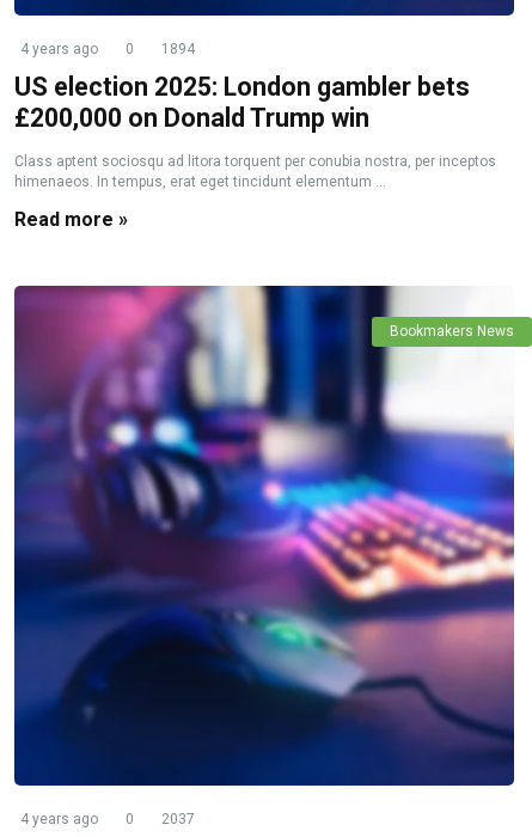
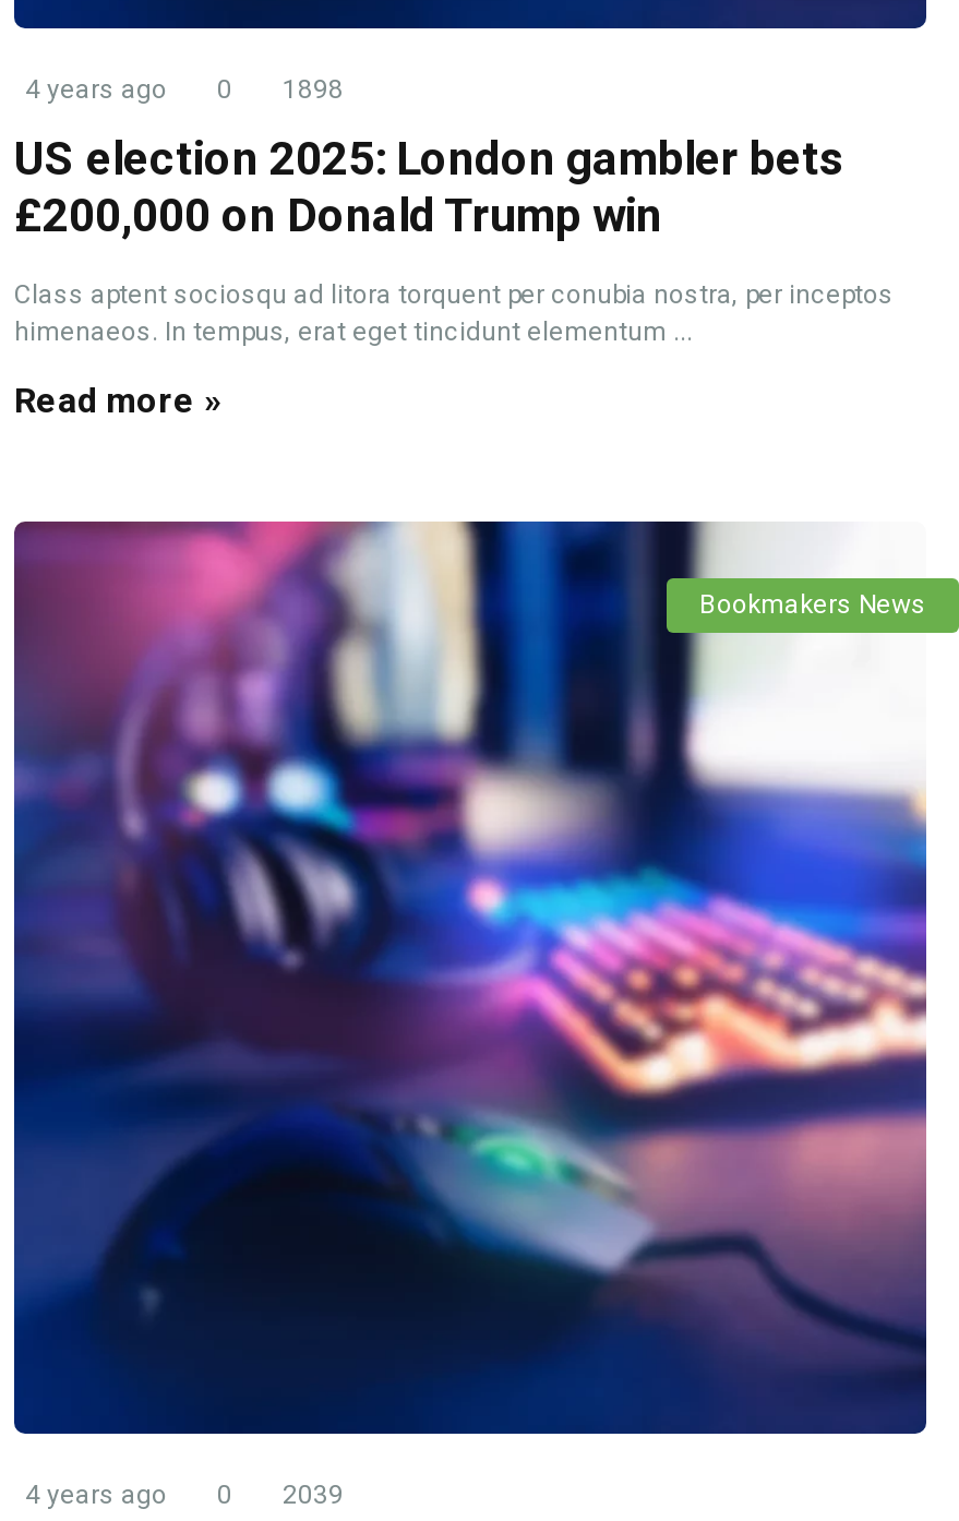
[20,41,195,57] 4 years ago 0 1894 -> [25,74,344,105] 4 years ago 0 1898
[20,811,195,827] 4 years ago 0 2037 -> [25,1480,344,1510] 4 years ago 0 2039

